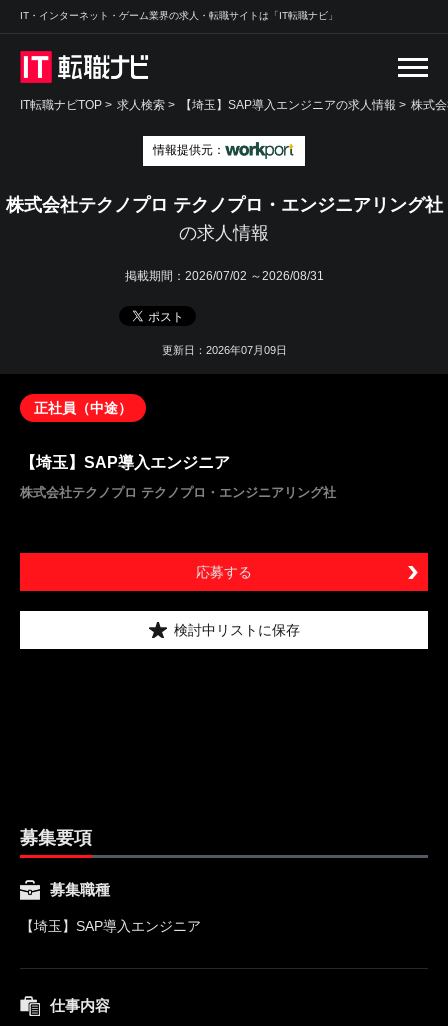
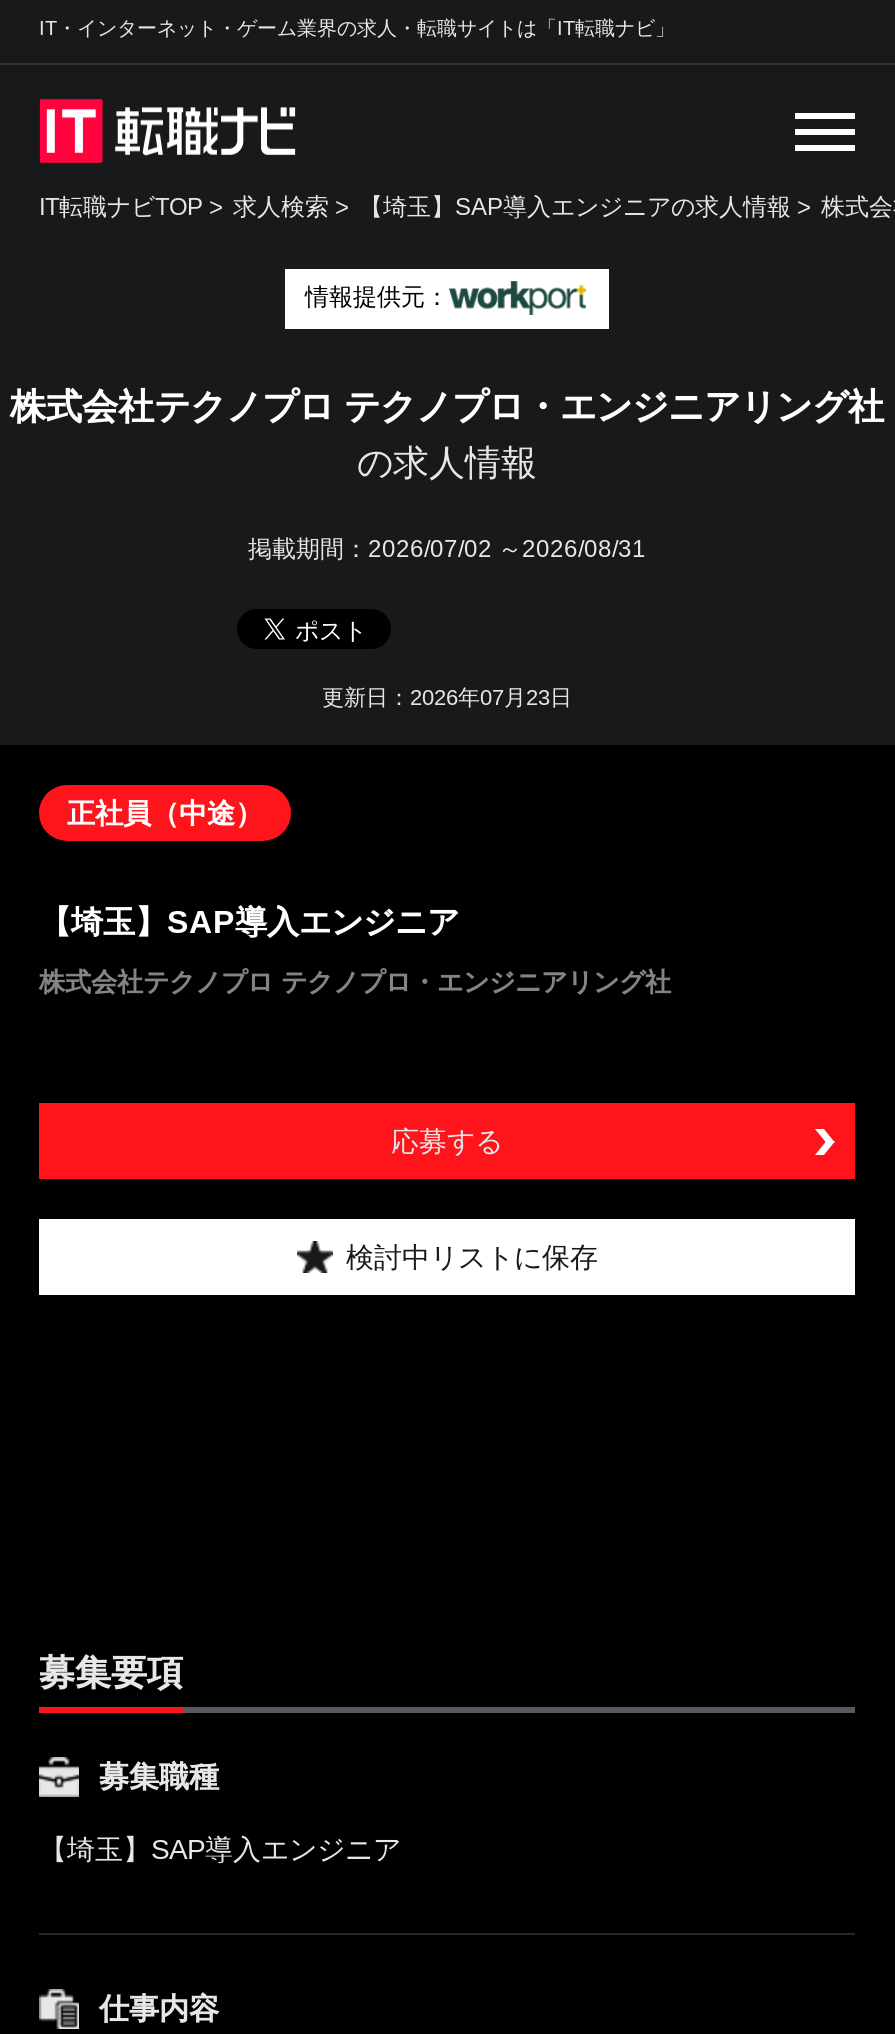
[161,344,286,356] 更新日：2026年07月09日 -> [322,685,572,709] 更新日：2026年07月23日

